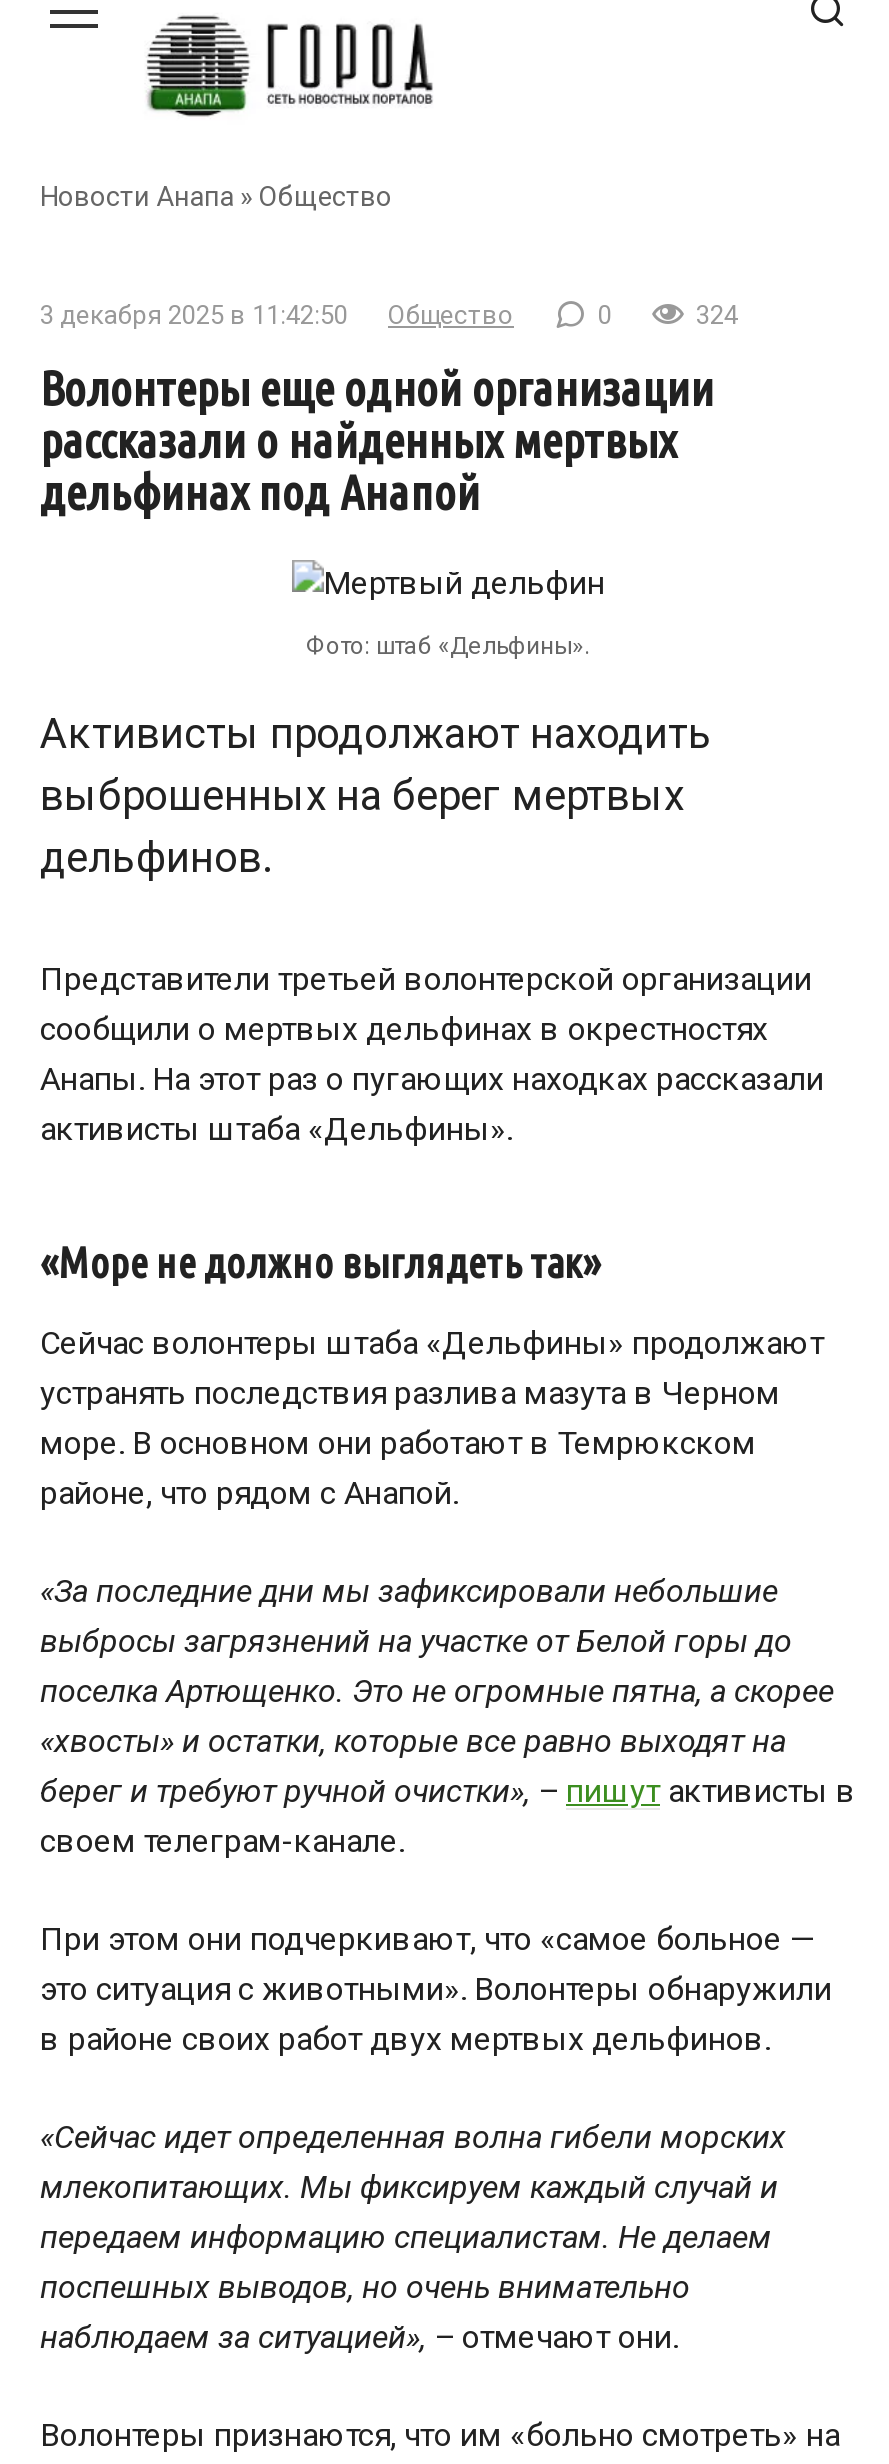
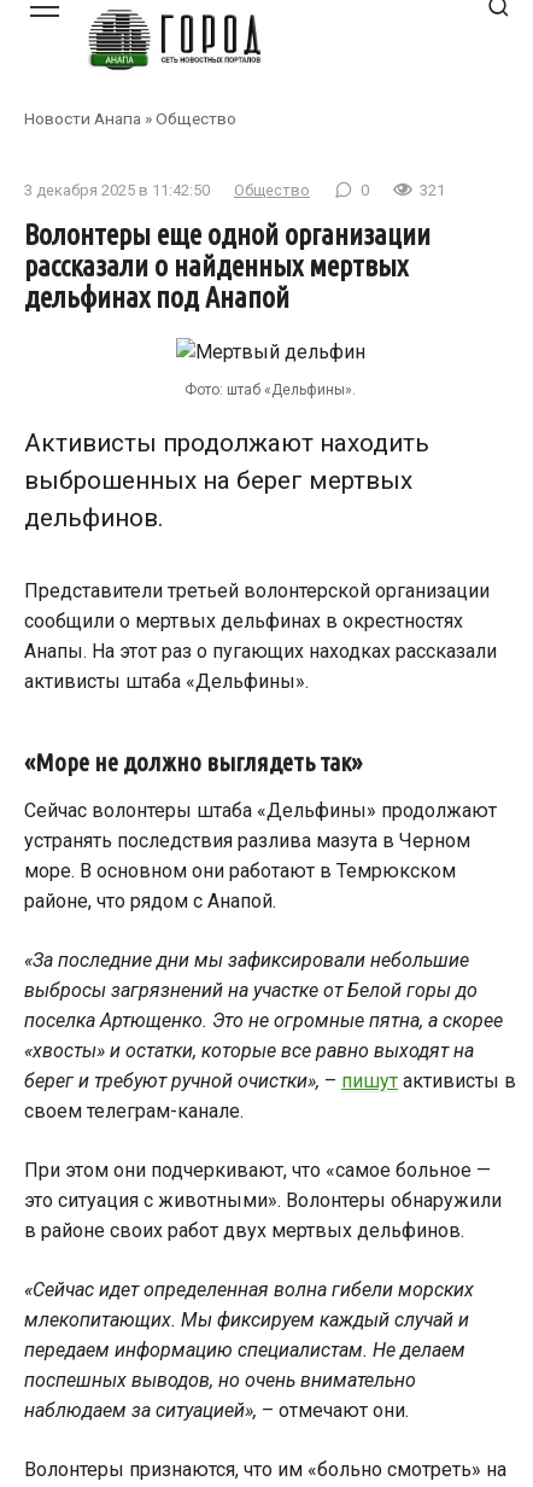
[696,299,738,329] 324 -> [420,180,445,199] 321

